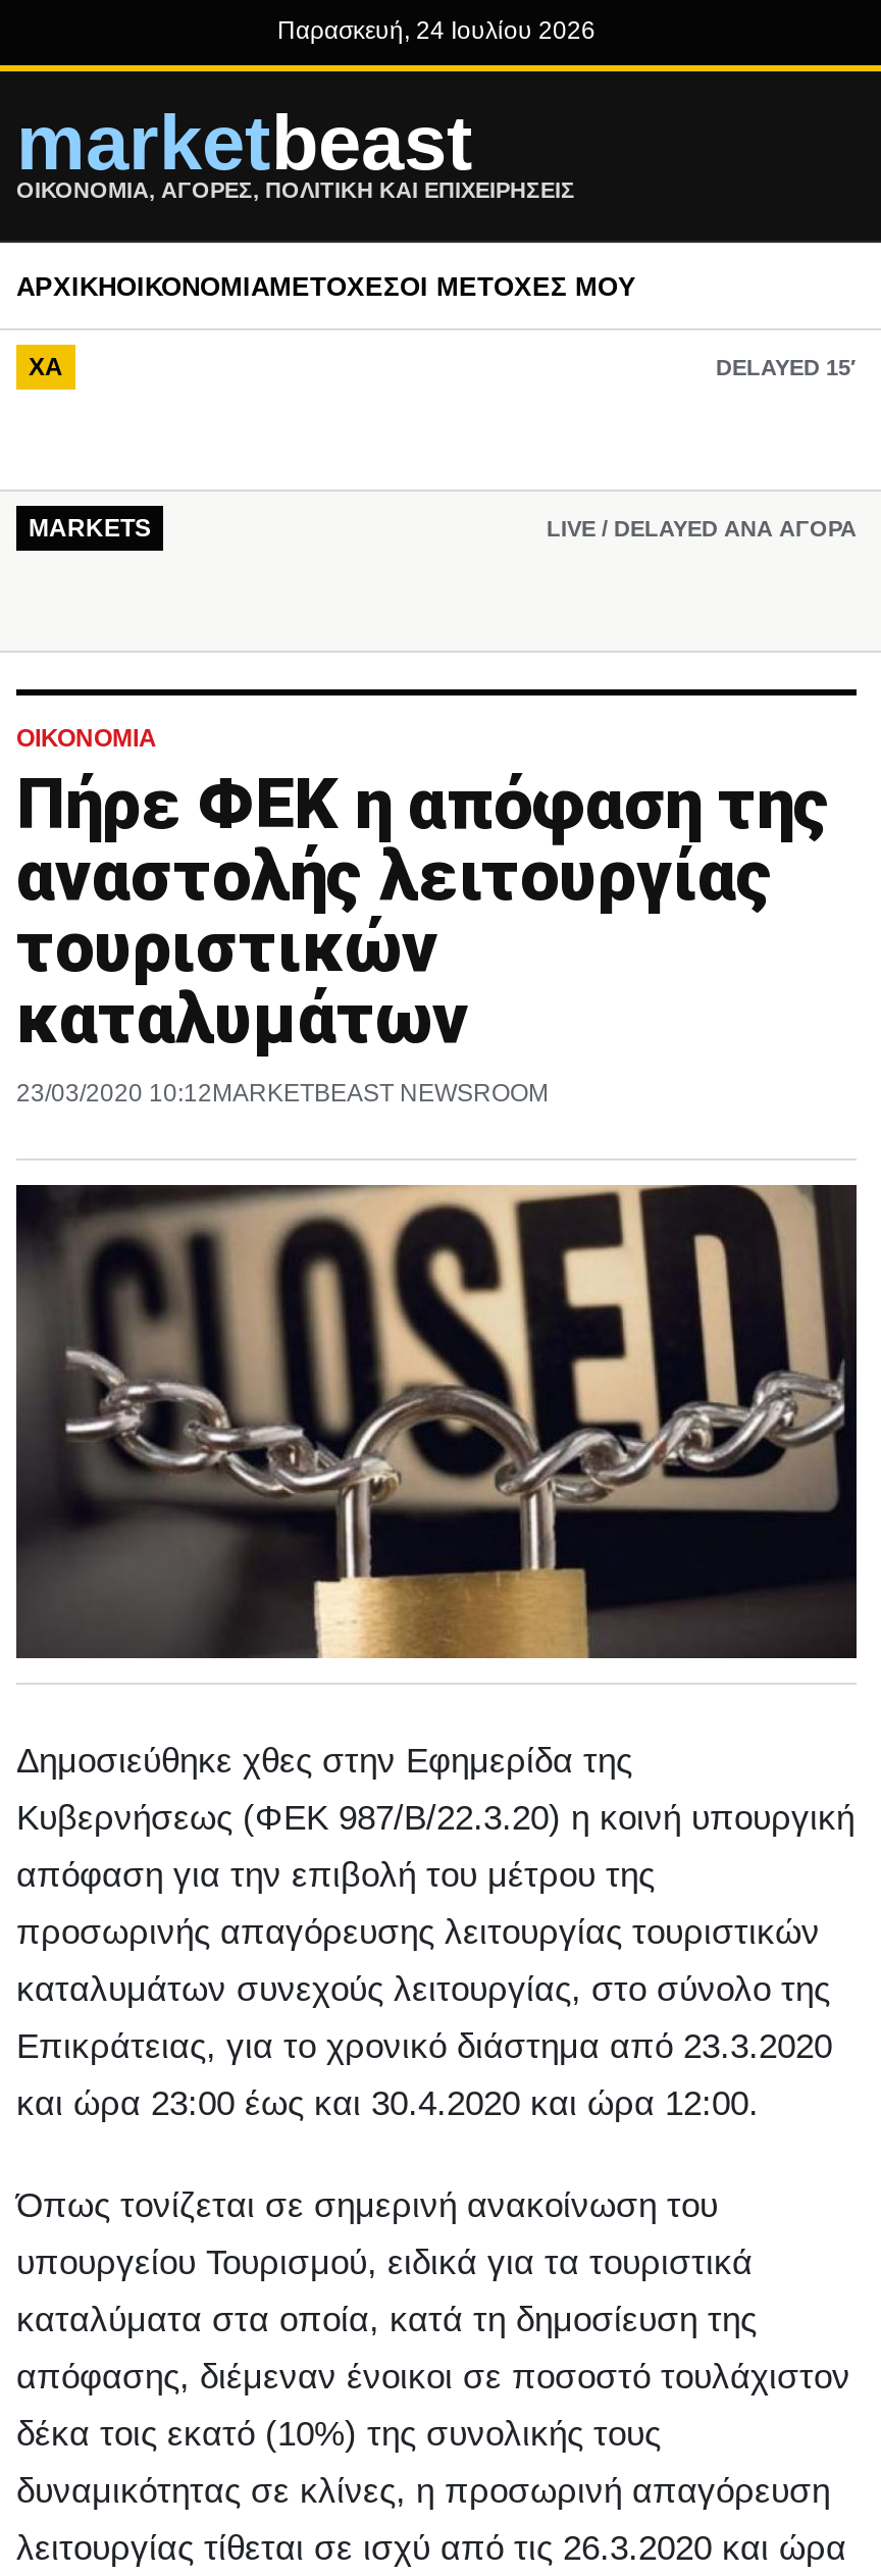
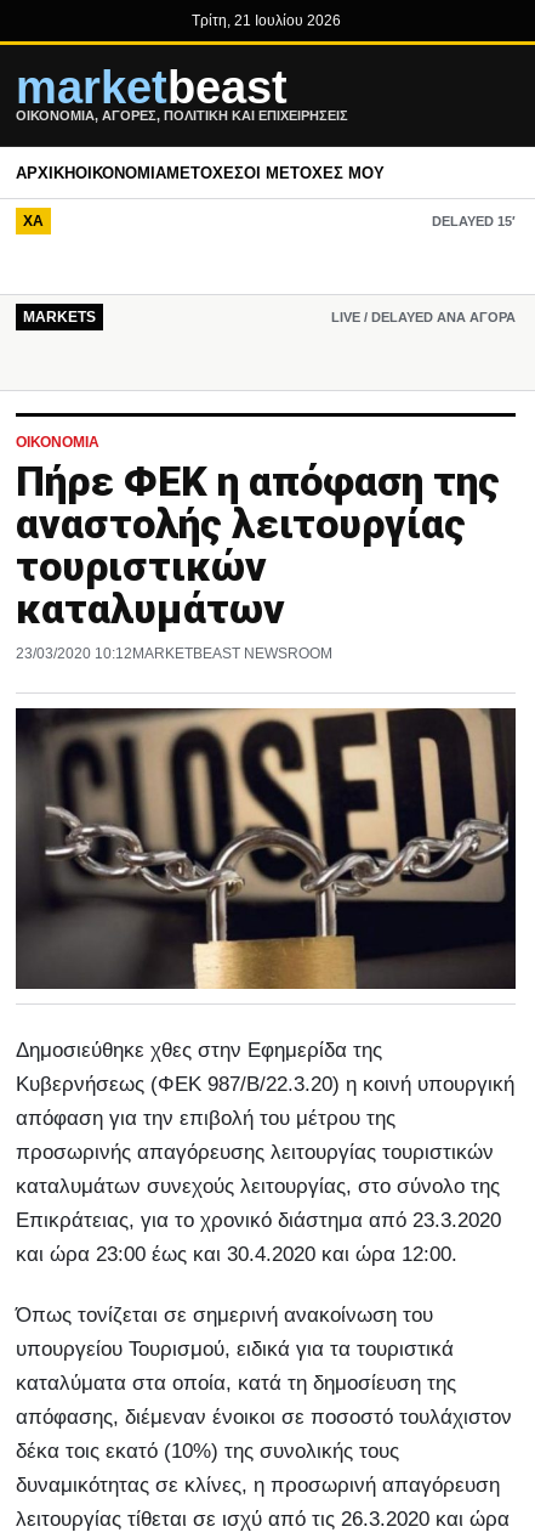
[277,16,595,45] Παρασκευή, 24 Ιουλίου 2026 -> [191,12,340,29] Τρίτη, 21 Ιουλίου 2026

